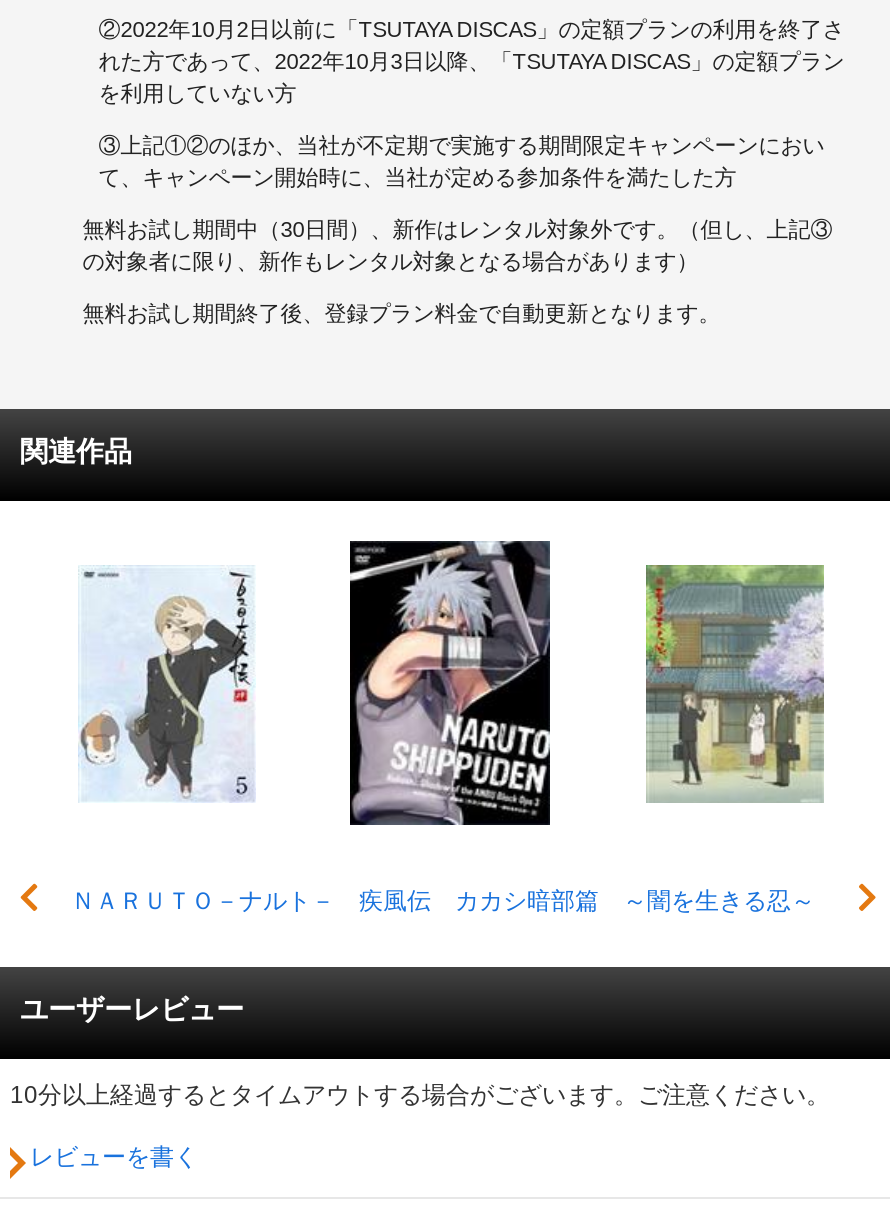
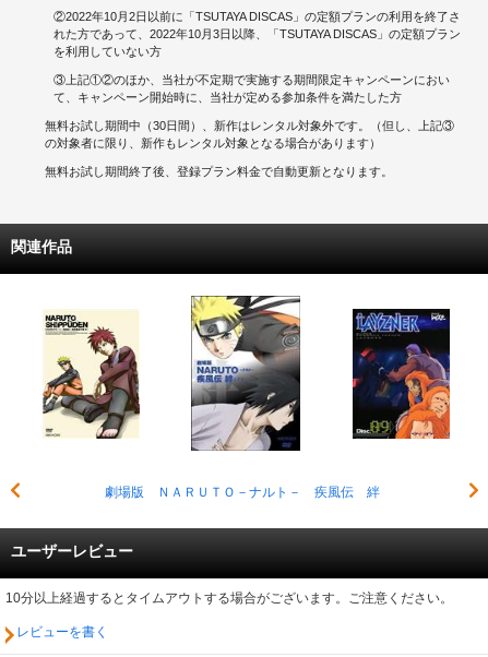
[71,539,815,914] [image] | ＮＡＲＵＴＯ－ナルト－ 疾風伝 カカシ暗部篇 ～闇を生きる忍～ -> [104,295,379,499] [image] | 劇場版 ＮＡＲＵＴＯ－ナルト－ 疾風伝 絆
[80,569,256,803] [image] -> [41,312,141,440] [image]
[644,563,824,803] [image] -> [352,308,451,440] [image]

